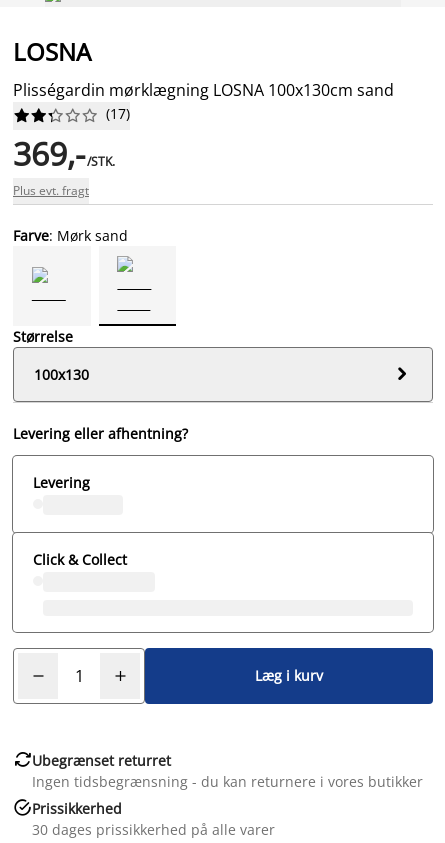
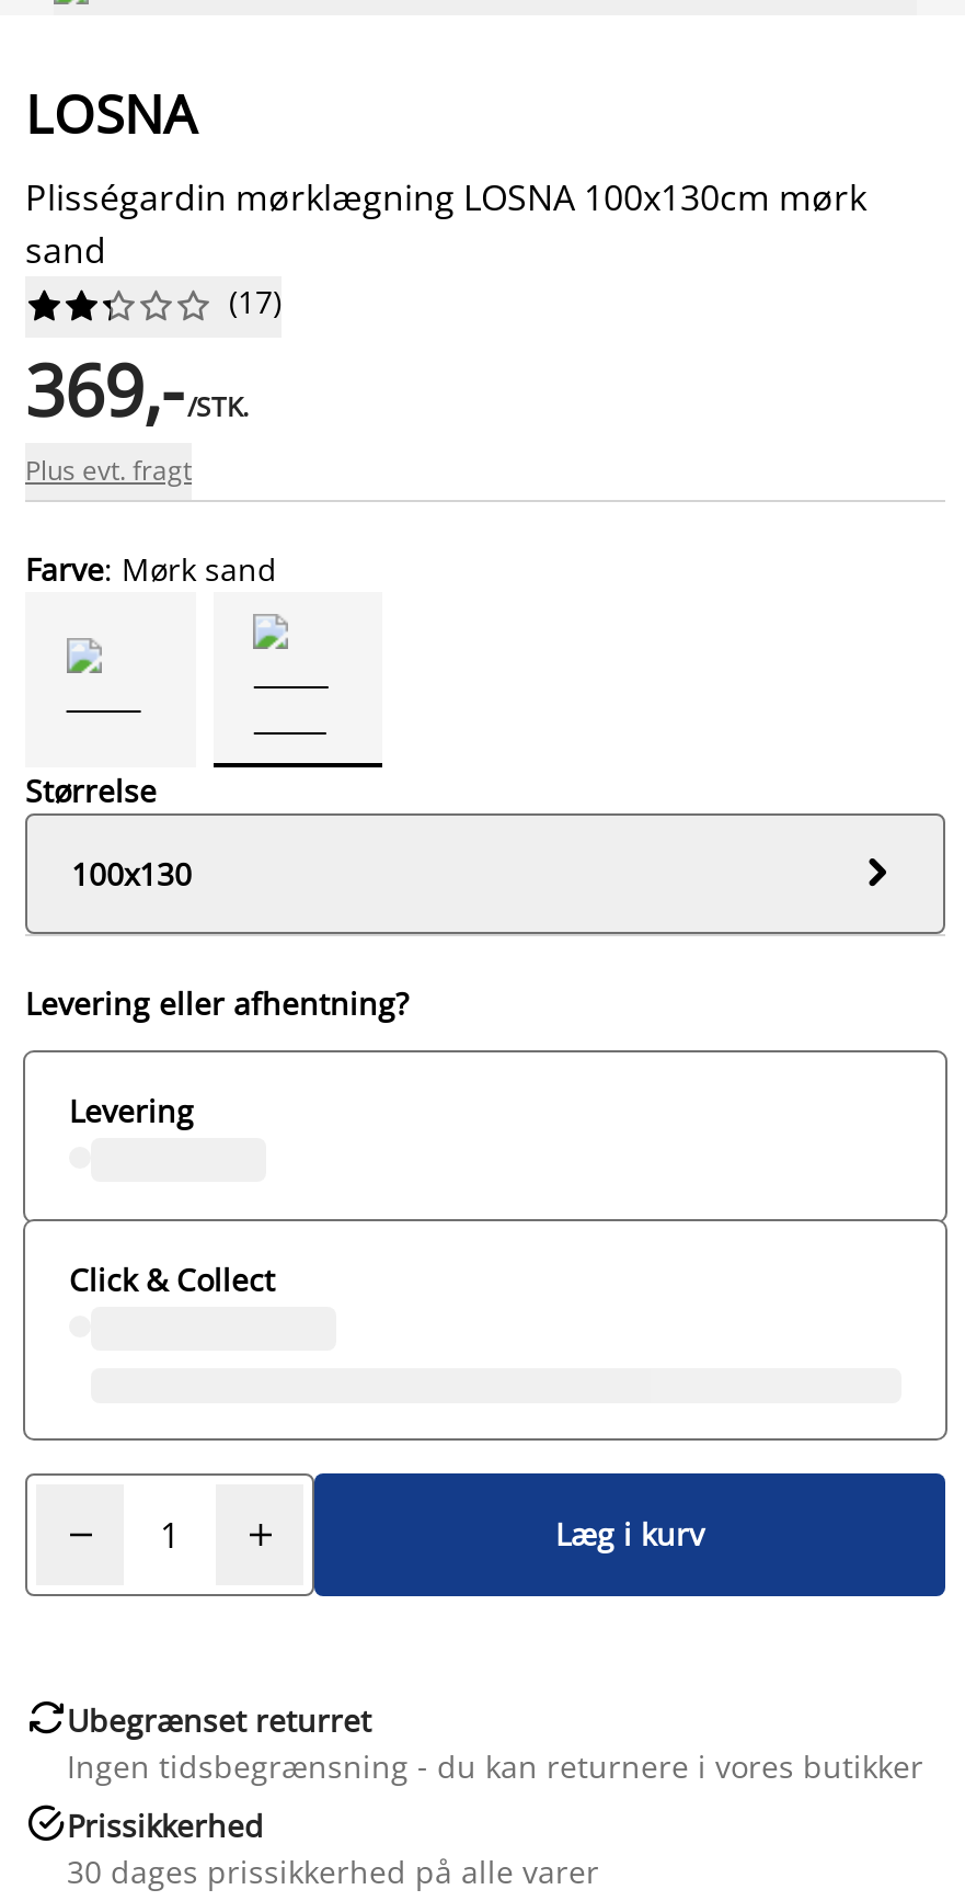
[13,79,394,101] Plisségardin mørklægning LOSNA 100x130cm sand -> [25,172,866,273] Plisségardin mørklægning LOSNA 100x130cm mørk | sand

